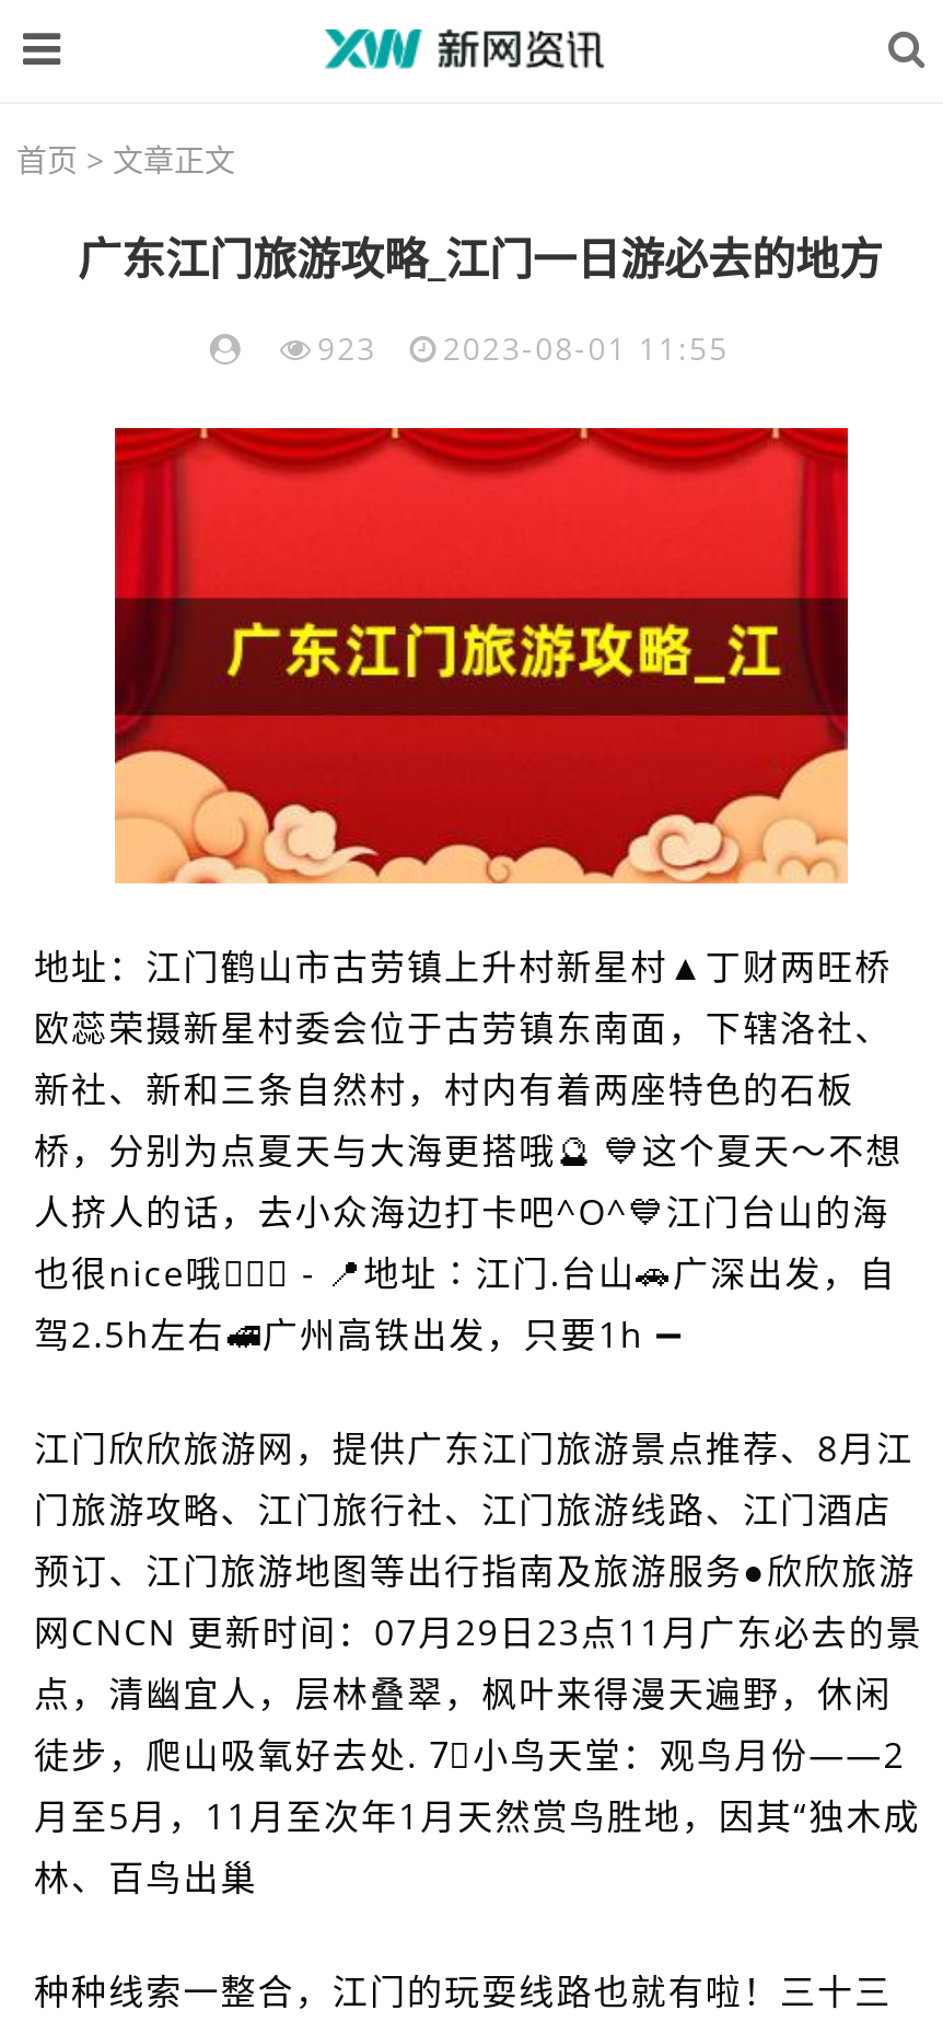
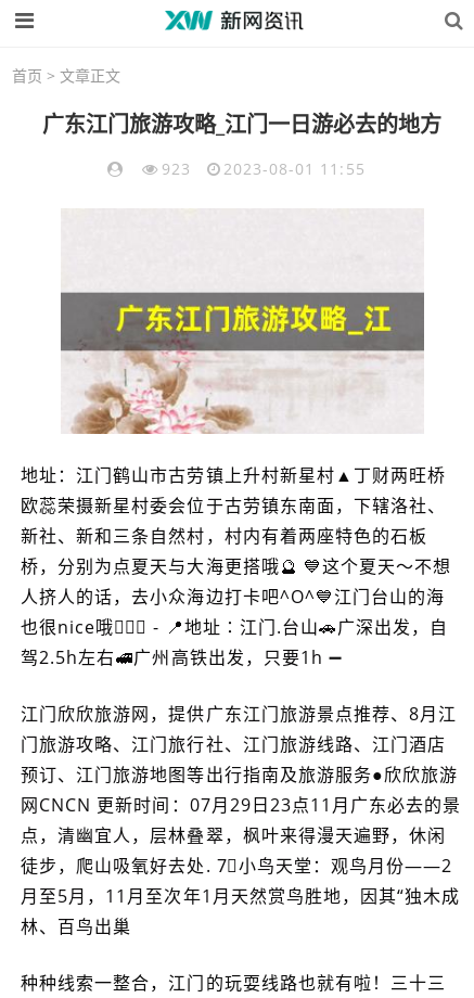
[113,426,850,886] [image] -> [60,208,425,435] [image]

